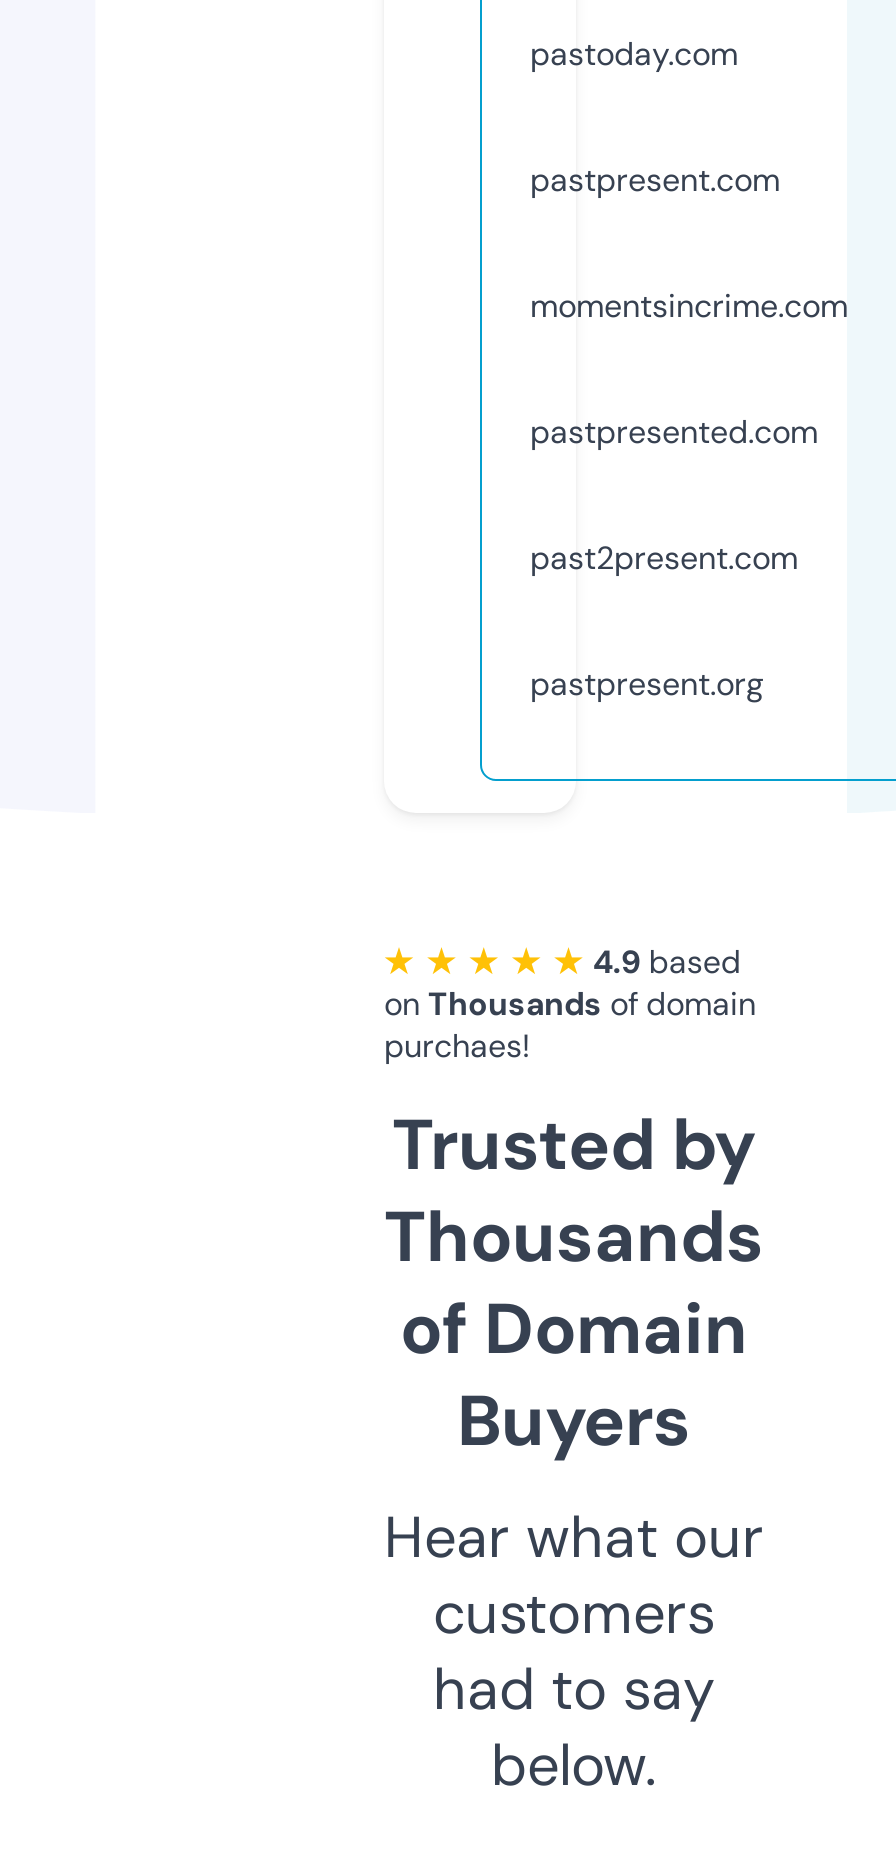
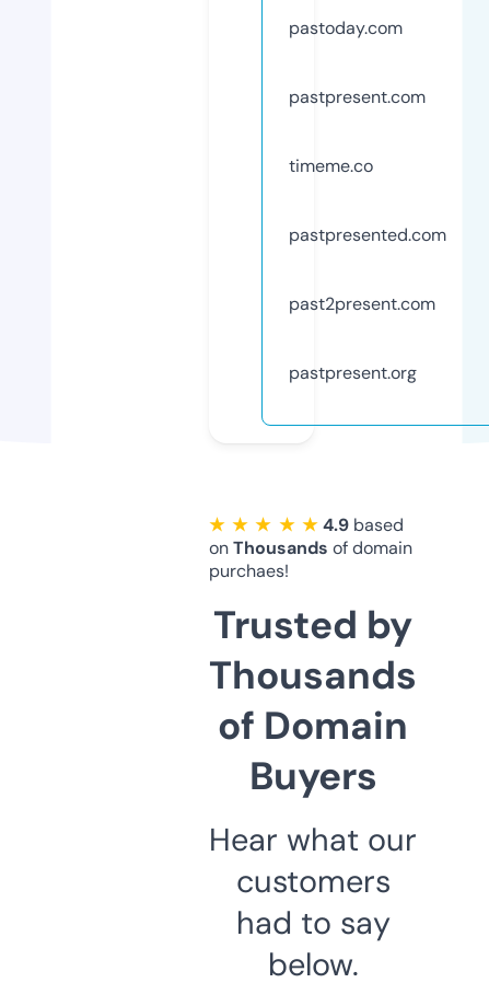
[530,285,848,327] momentsincrime.com -> [289,154,373,177] timeme.co

